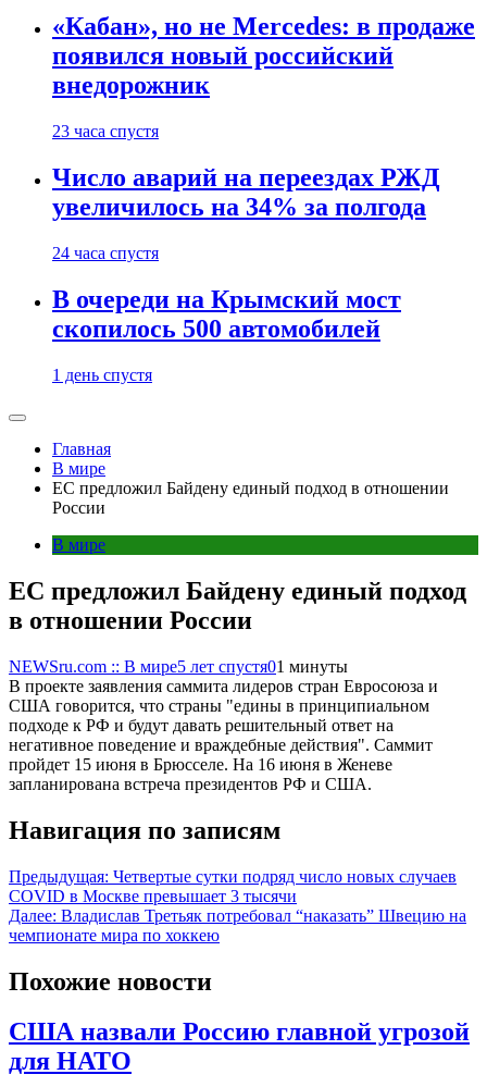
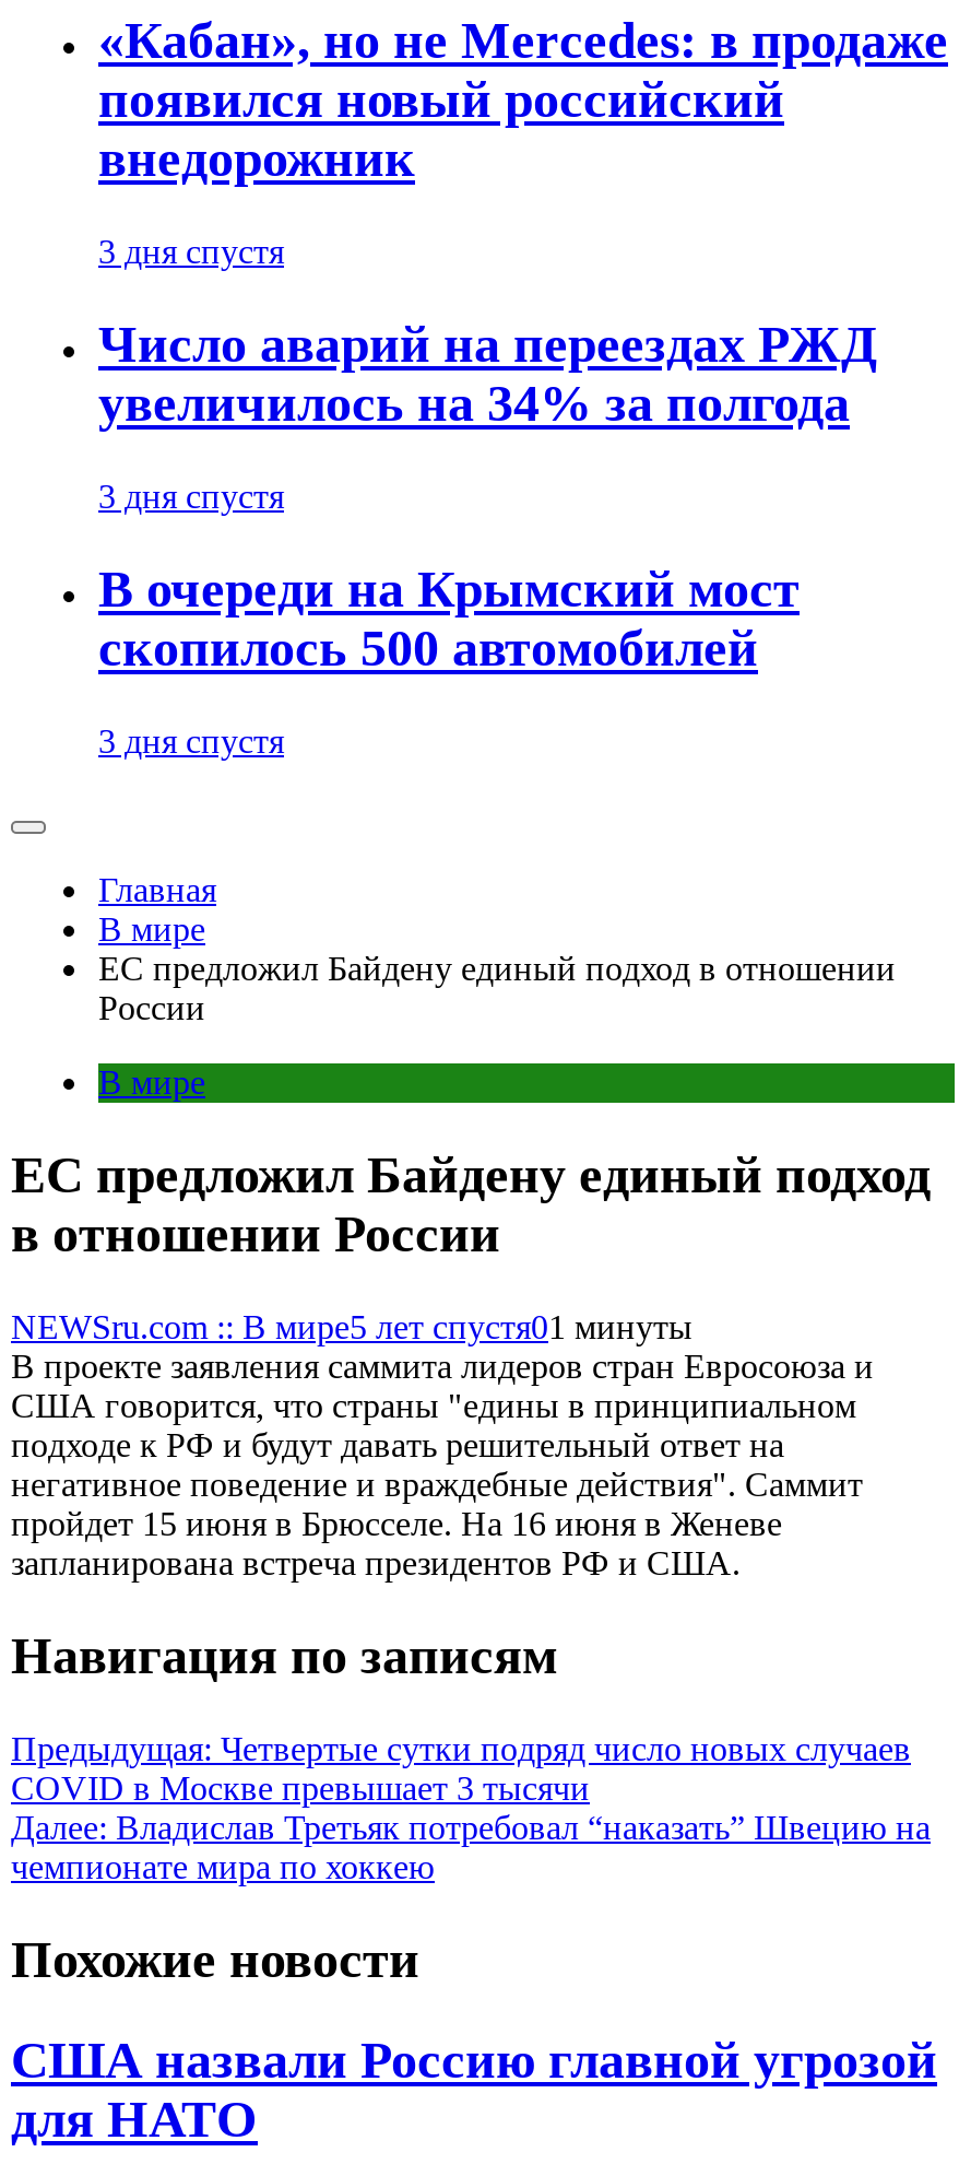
[52,122,159,141] 23 часа спустя -> [98,234,284,271] 3 дня спустя
[52,244,159,262] 24 часа спустя -> [98,478,284,515] 3 дня спустя
[52,366,152,384] 1 день спустя -> [98,722,284,760] 3 дня спустя

